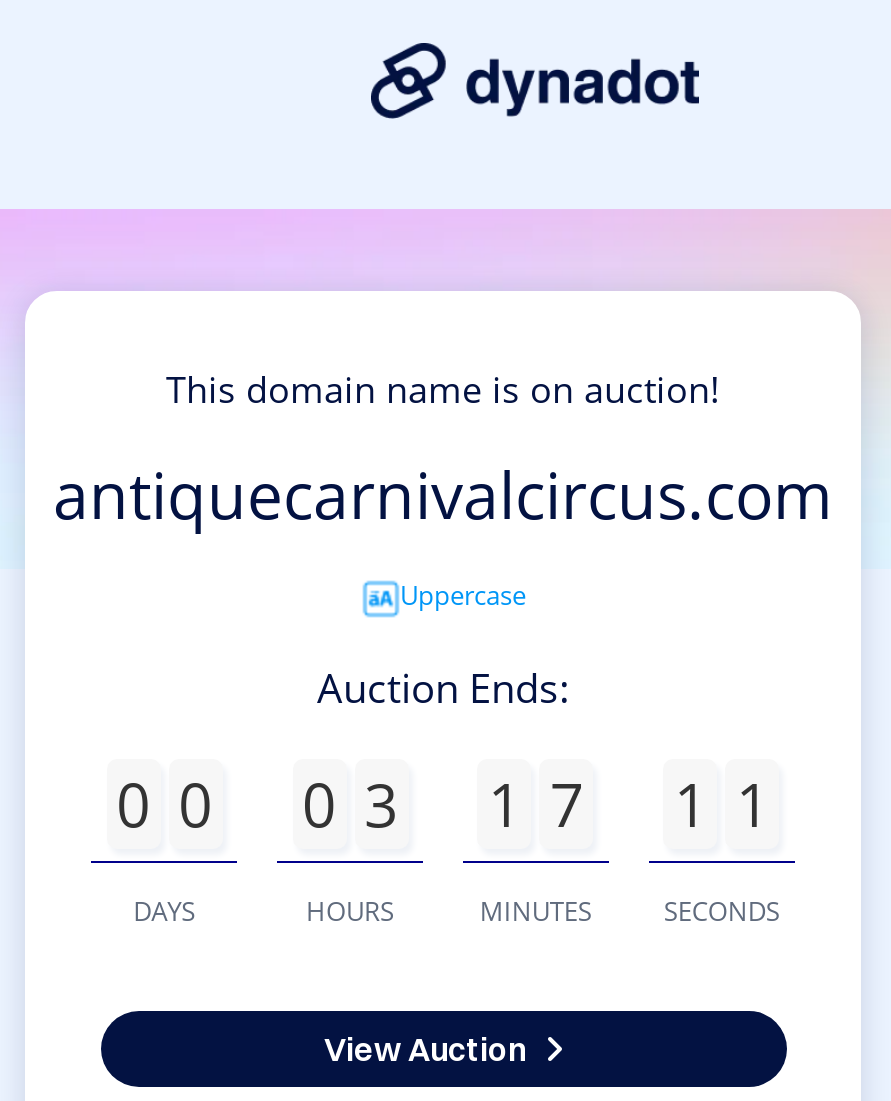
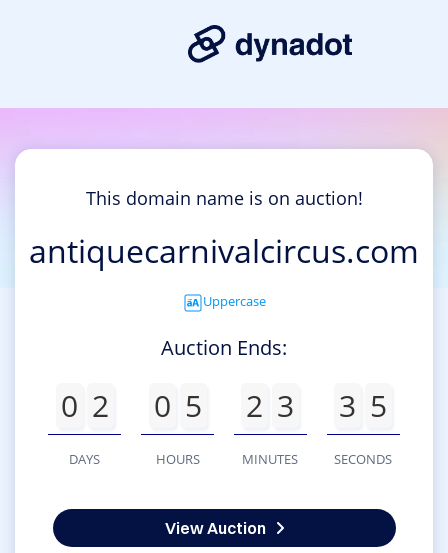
[116,763,212,845] 0 0 -> [61,385,109,426] 0 2
[302,763,398,845] 0 3 -> [153,385,201,426] 0 5
[488,763,584,845] 1 7 -> [246,385,294,426] 2 3
[674,763,770,845] 1 1 -> [339,385,387,426] 3 5

